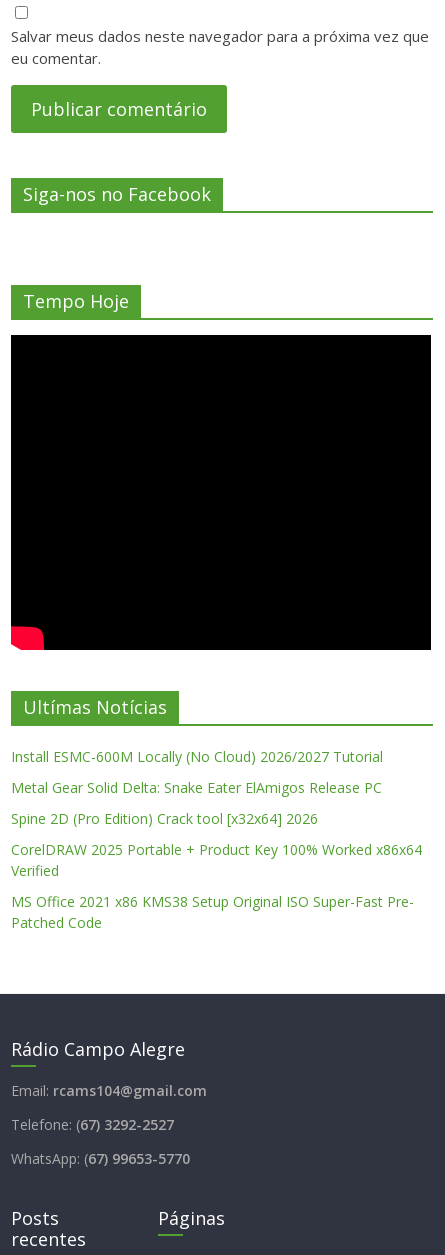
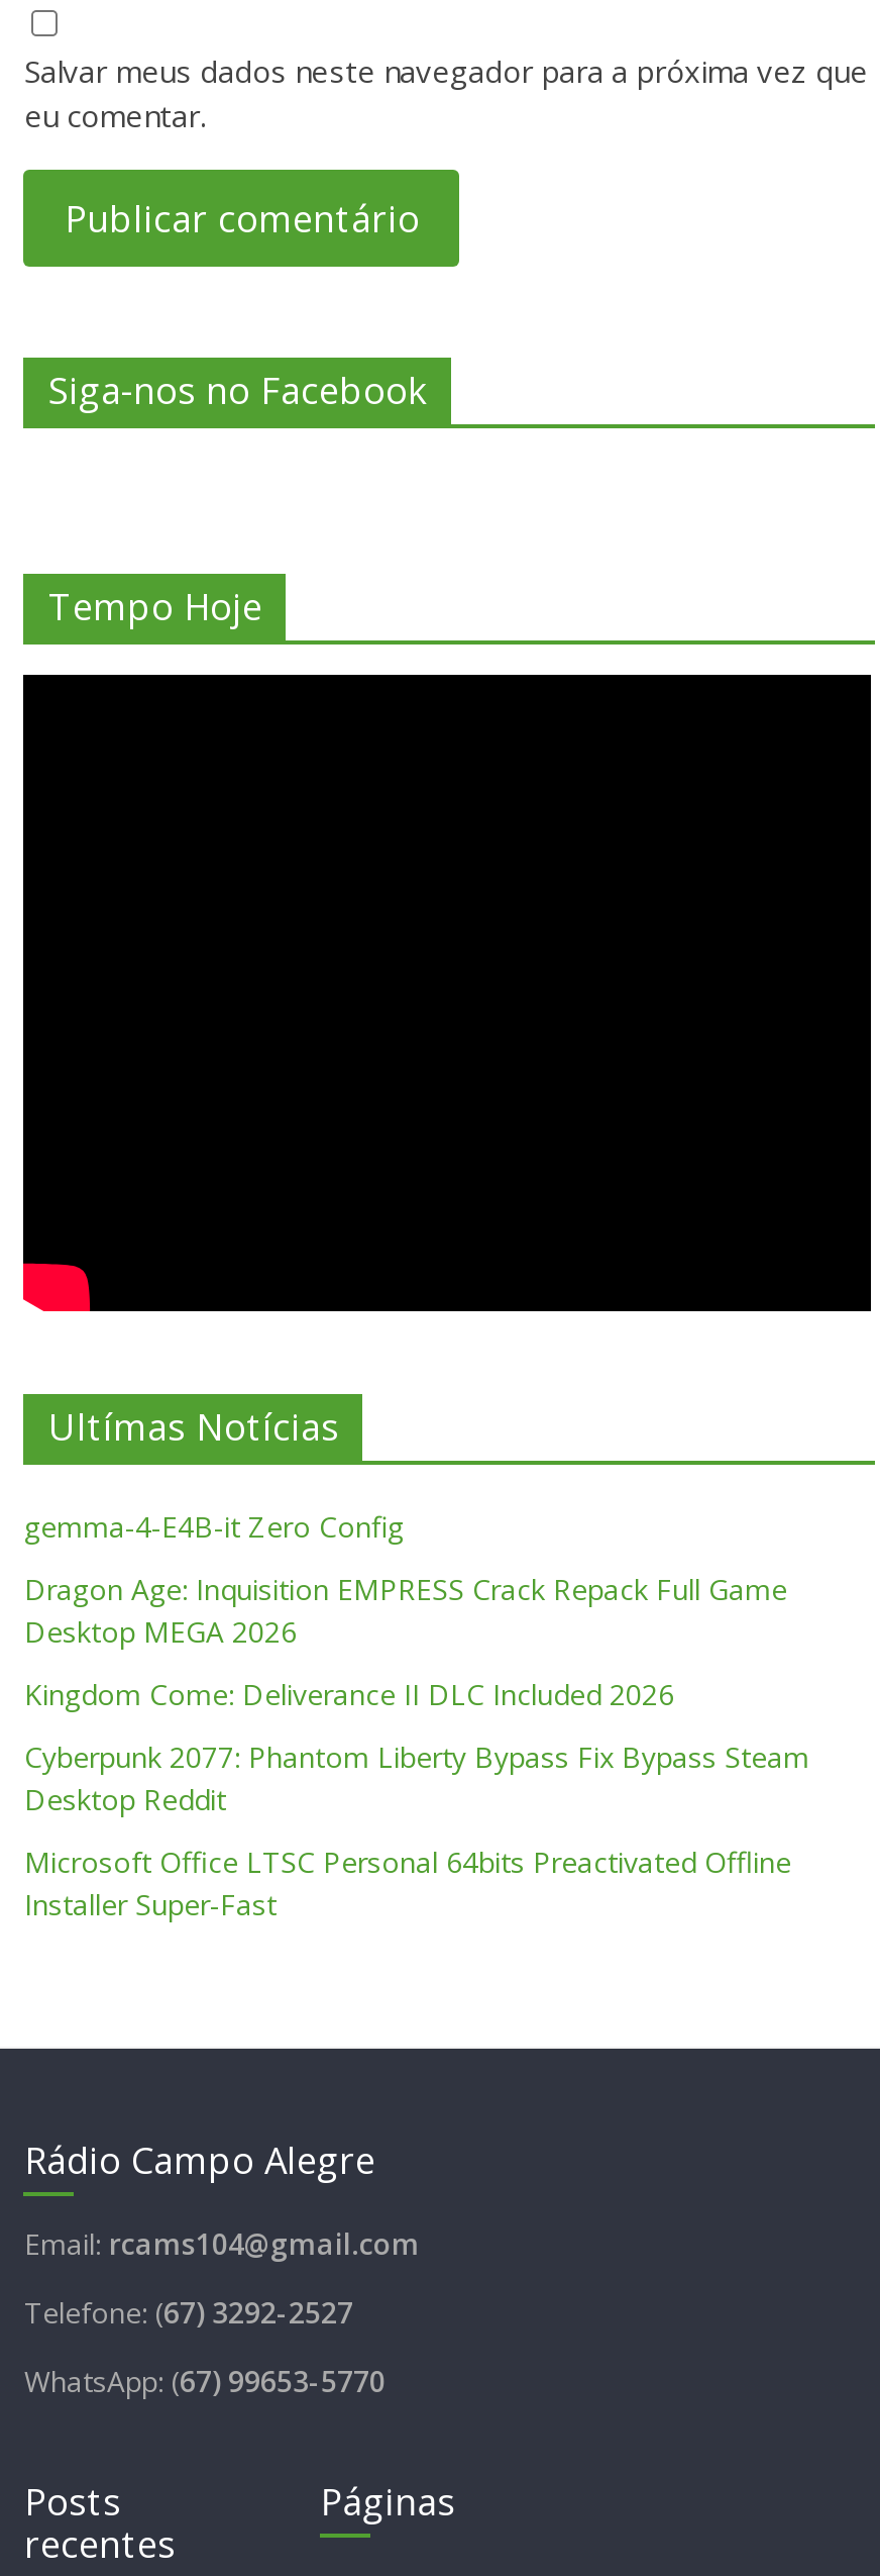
[11,747,383,766] Install ESMC-600M Locally (No Cloud) 2026/2027 Tutorial -> [24,1507,403,1545] gemma-4-E4B-it Zero Config
[11,778,382,797] Metal Gear Solid Delta: Snake Eater ElAmigos Release PC -> [24,1570,787,1650] Dragon Age: Inquisition EMPRESS Crack Repack Full Game | Desktop MEGA 2026
[11,809,318,828] Spine 2D (Pro Edition) Crack tool [x32x64] 2026 -> [24,1675,674,1713] Kingdom Come: Deliverance II DLC Included 2026
[11,840,422,880] CorelDRAW 2025 Portable + Product Key 100% Worked x86x64 | Verified -> [24,1737,809,1818] Cyberpunk 2077: Phantom Liberty Bypass Fix Bypass Steam | Desktop Reddit
[11,892,414,932] MS Office 2021 x86 KMS38 Setup Original ISO Super-Fast Pre- | Patched Code -> [24,1842,791,1923] Microsoft Office LTSC Personal 64bits Preactivated Offline | Installer Super-Fast

